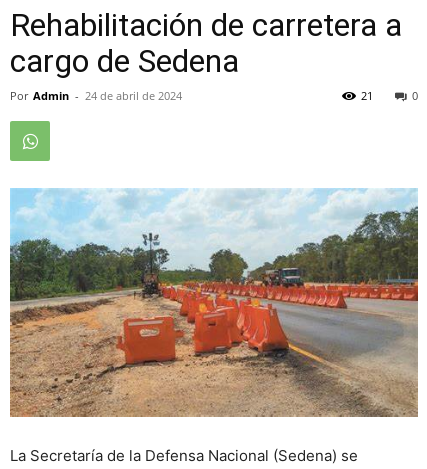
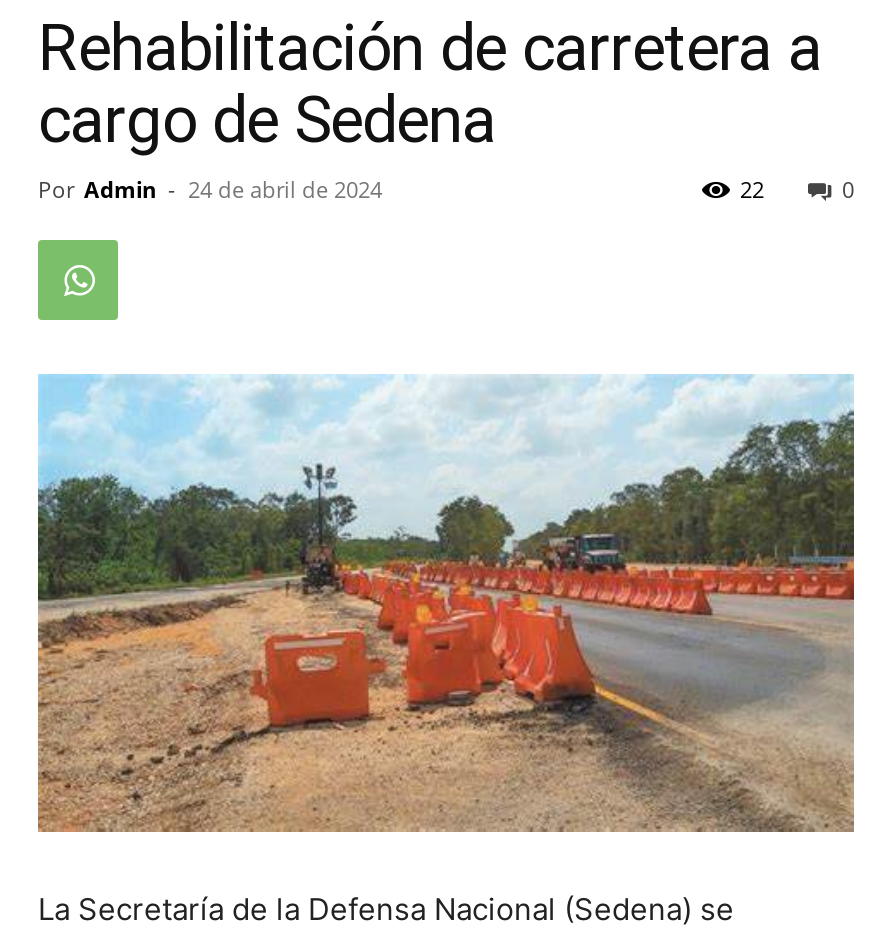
[361,88,373,103] 21 -> [740,174,764,204] 22

